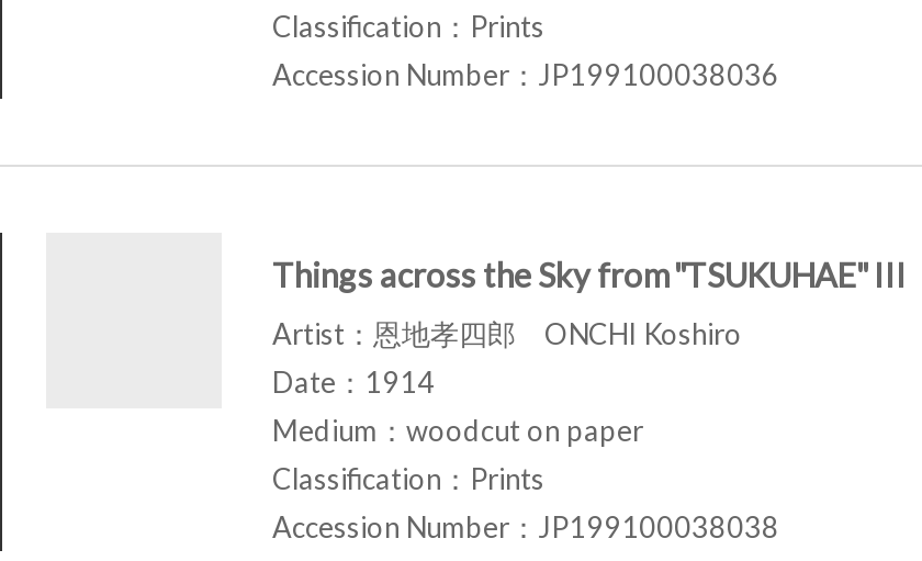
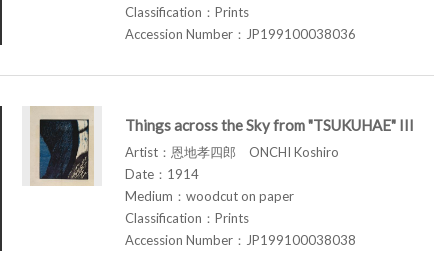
none -> [30,106,94,186] [image]

